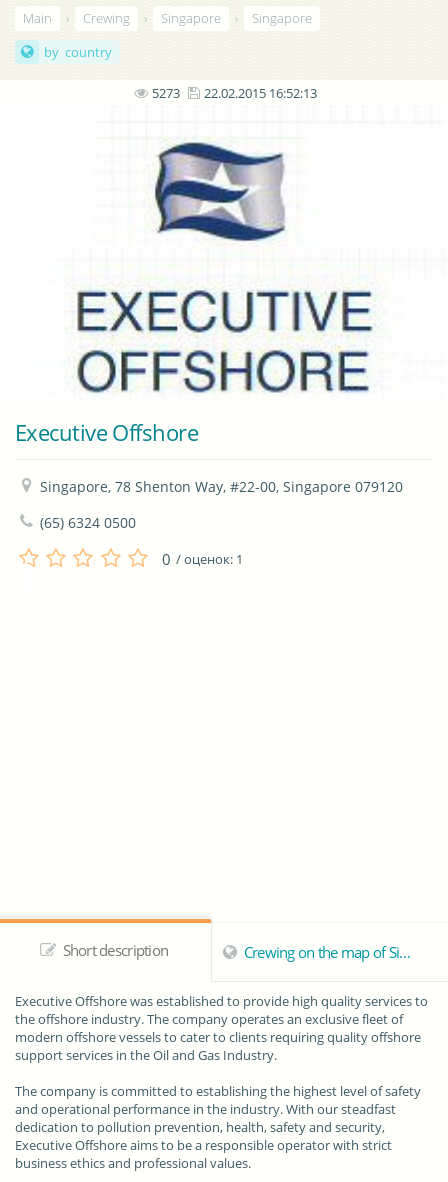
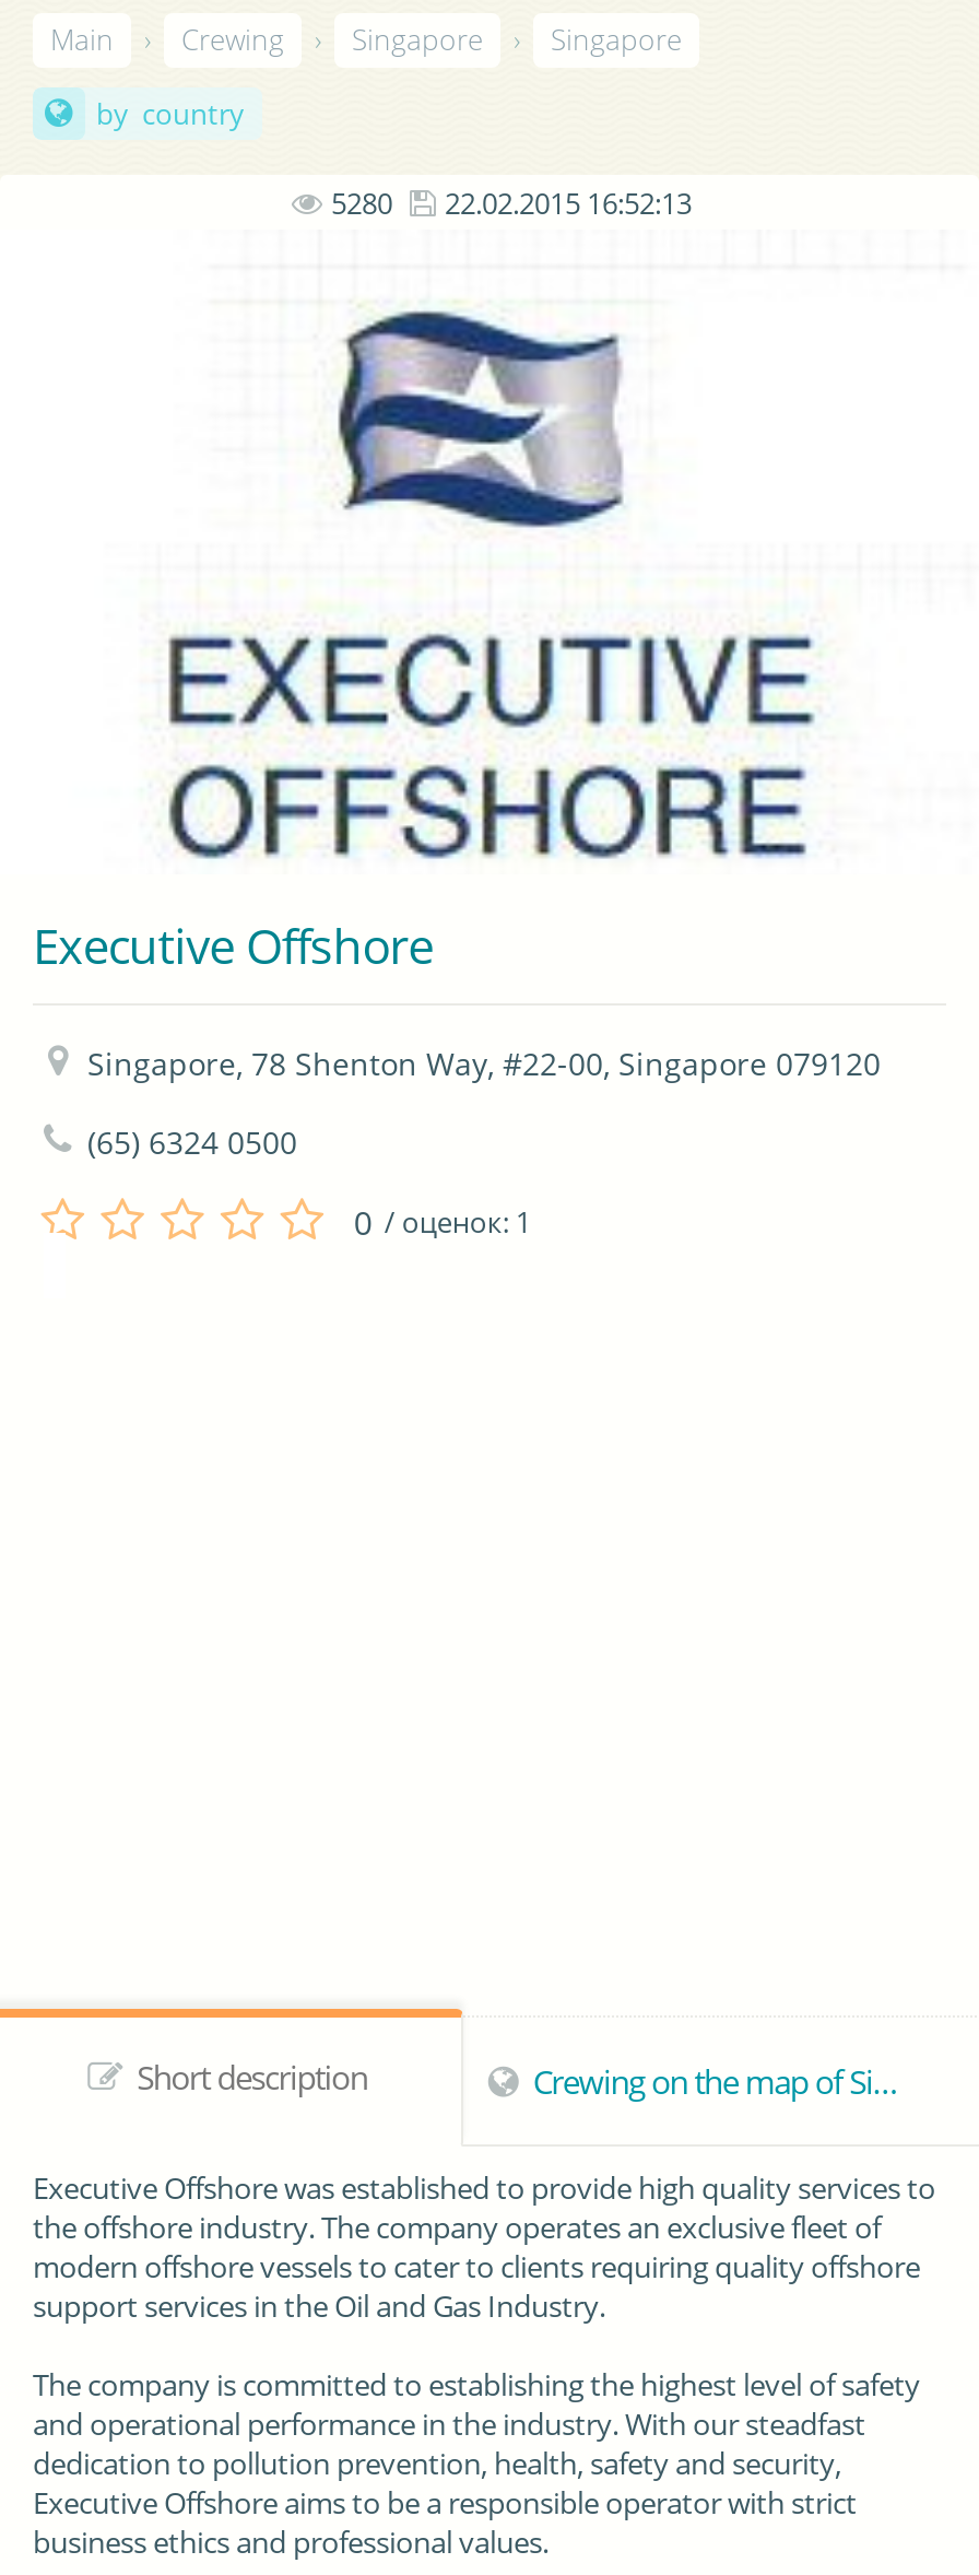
[151,84,316,102] 5273 22.02.2015 16:52:13 -> [331,184,692,223] 5280 22.02.2015 16:52:13

